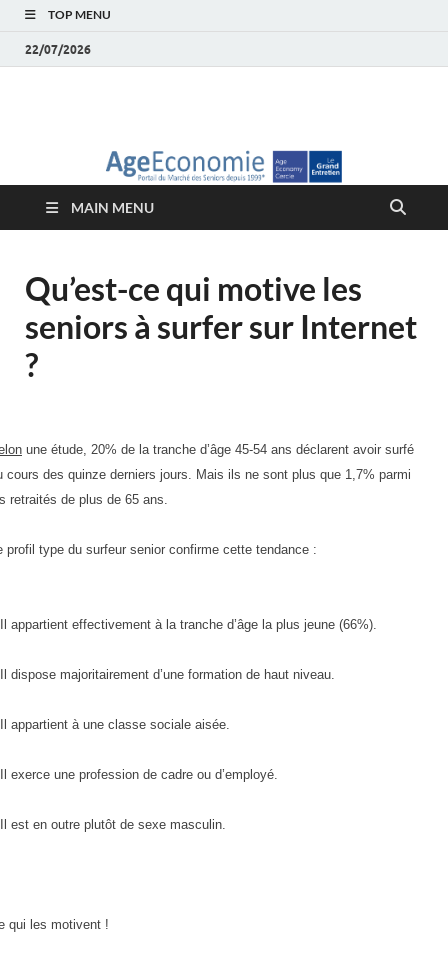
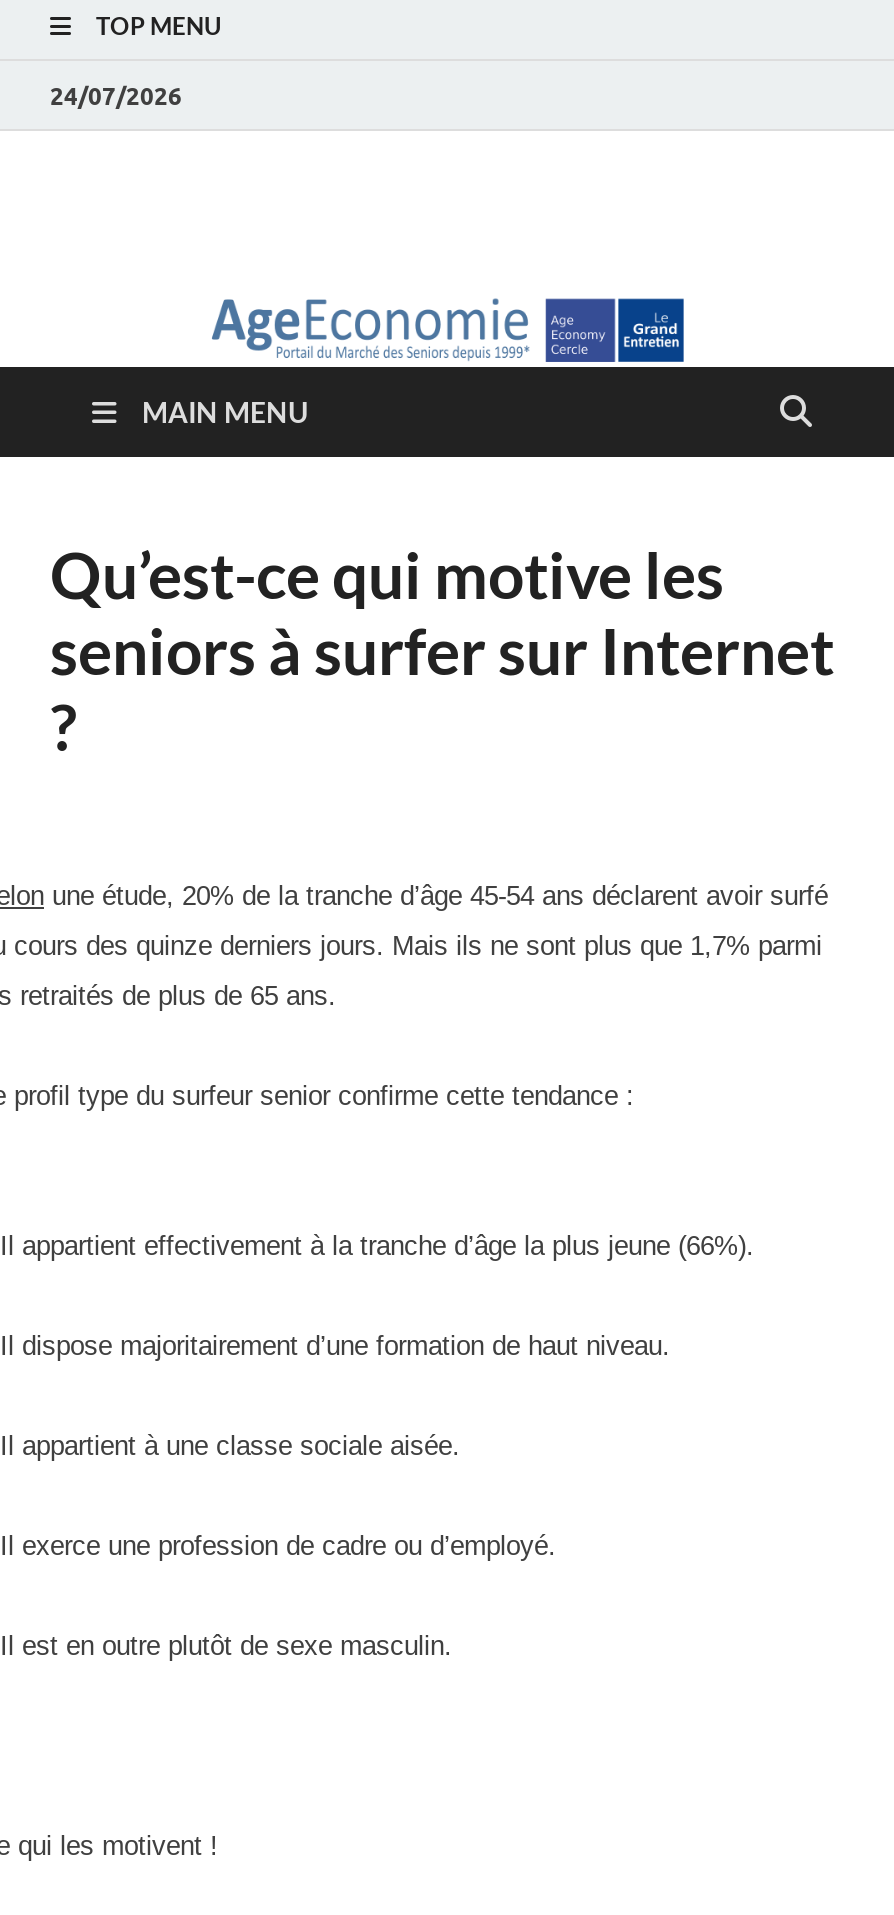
[25,41,91,56] 22/07/2026 -> [50,80,182,110] 24/07/2026

